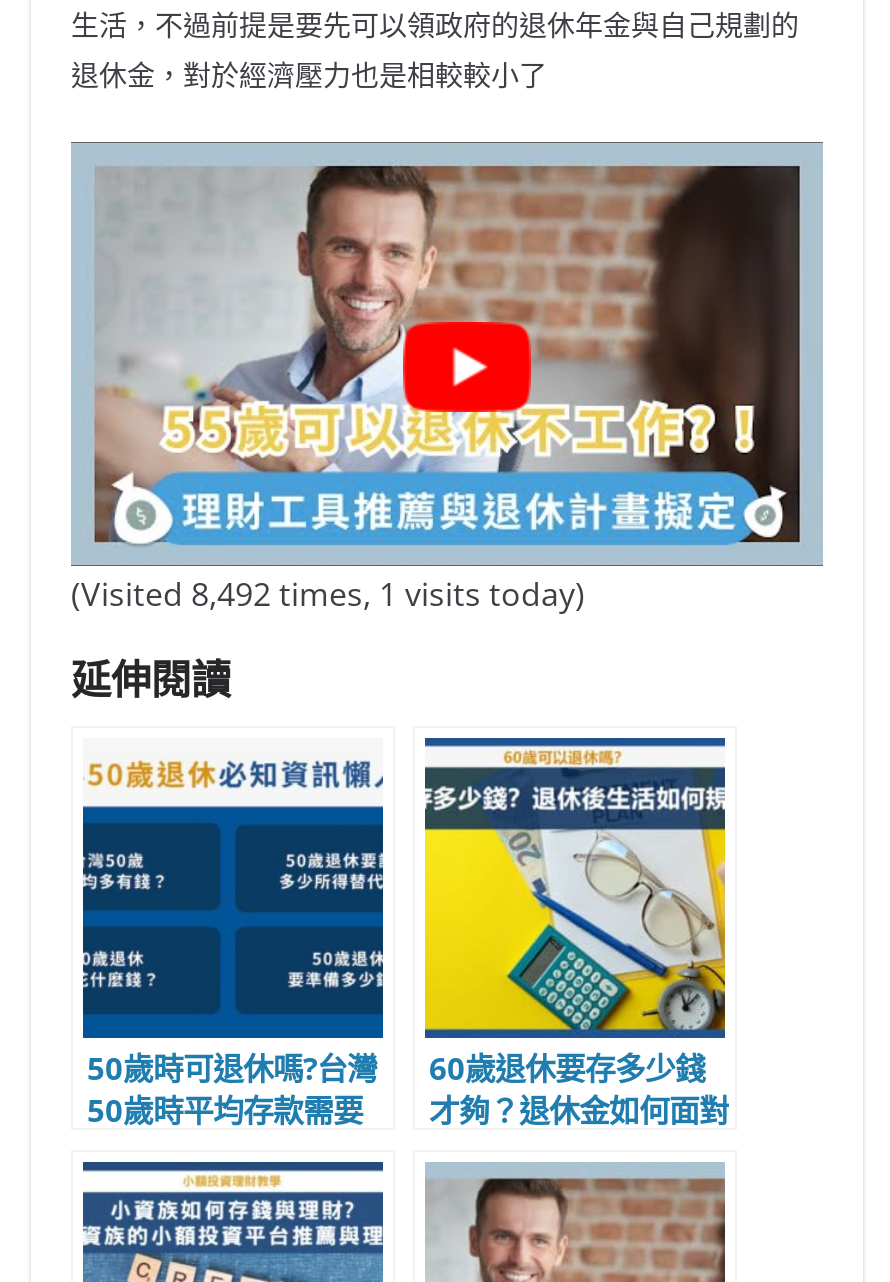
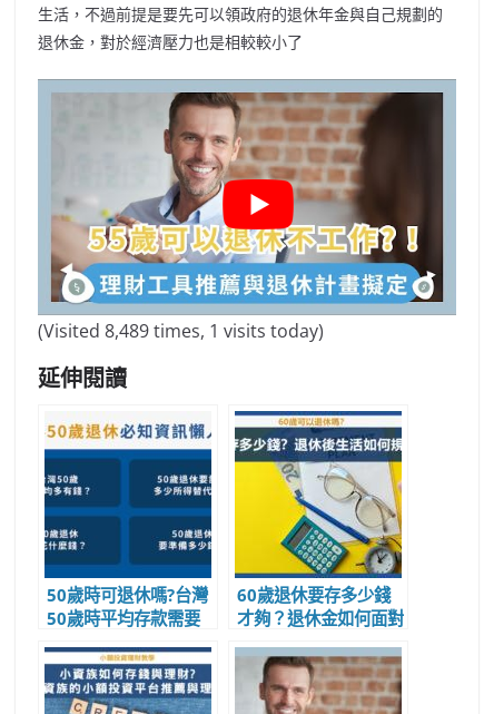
[71,572,585,616] (Visited 8,492 times, 1 visits today) -> [38,318,324,343] (Visited 8,489 times, 1 visits today)

